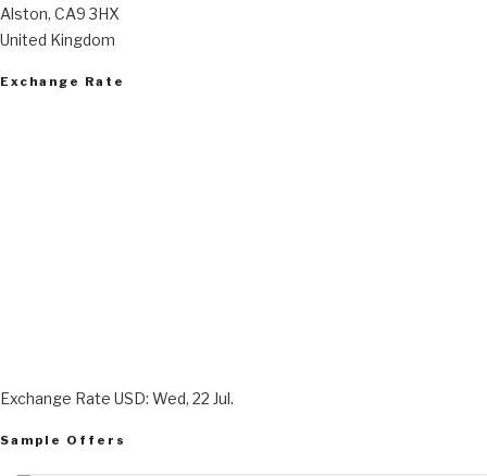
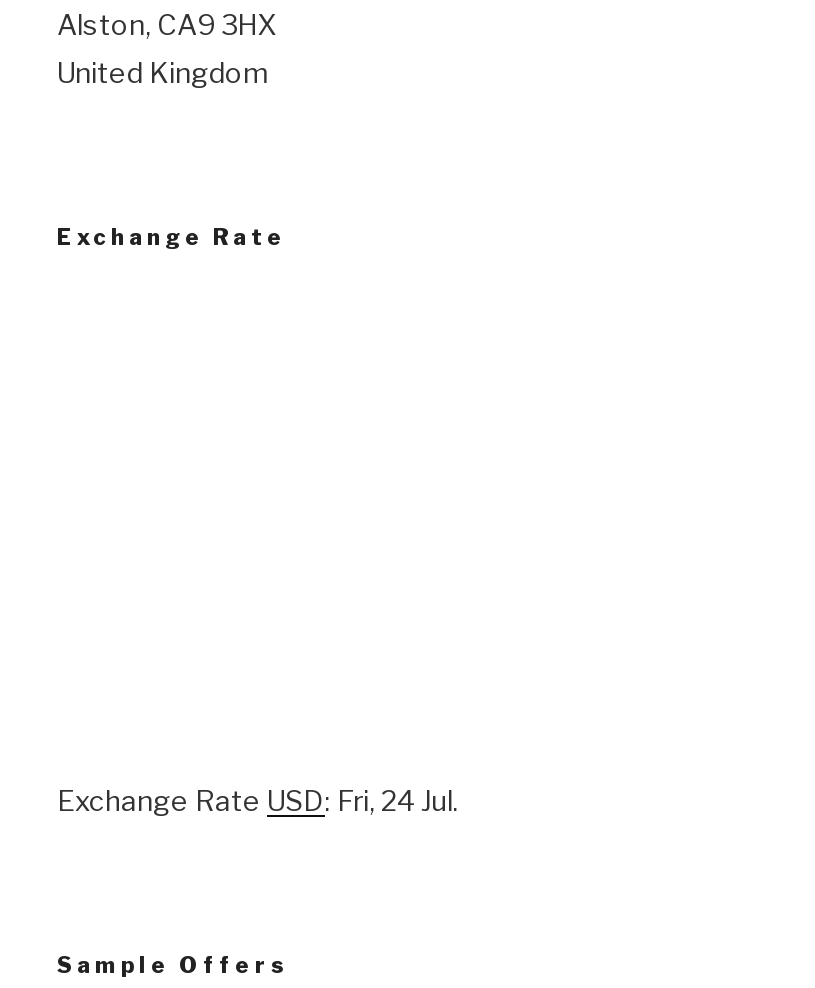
[0,389,234,407] Exchange Rate USD: Wed, 22 Jul. -> [57,783,459,817] Exchange Rate USD: Fri, 24 Jul.

